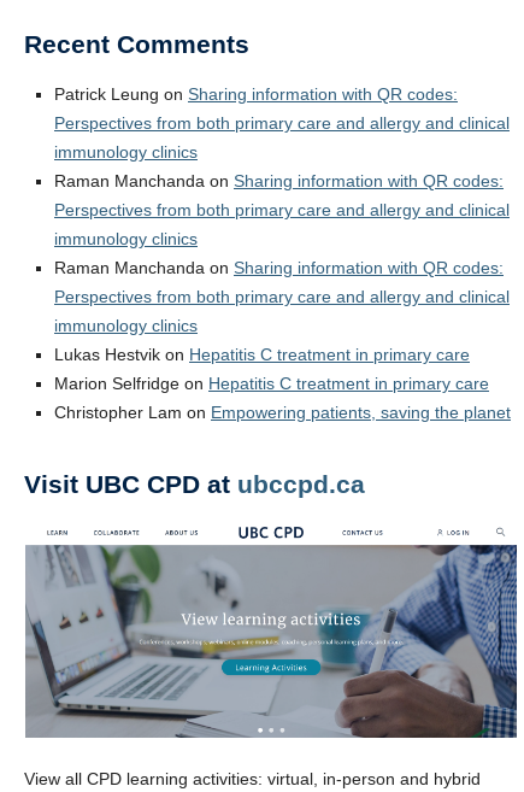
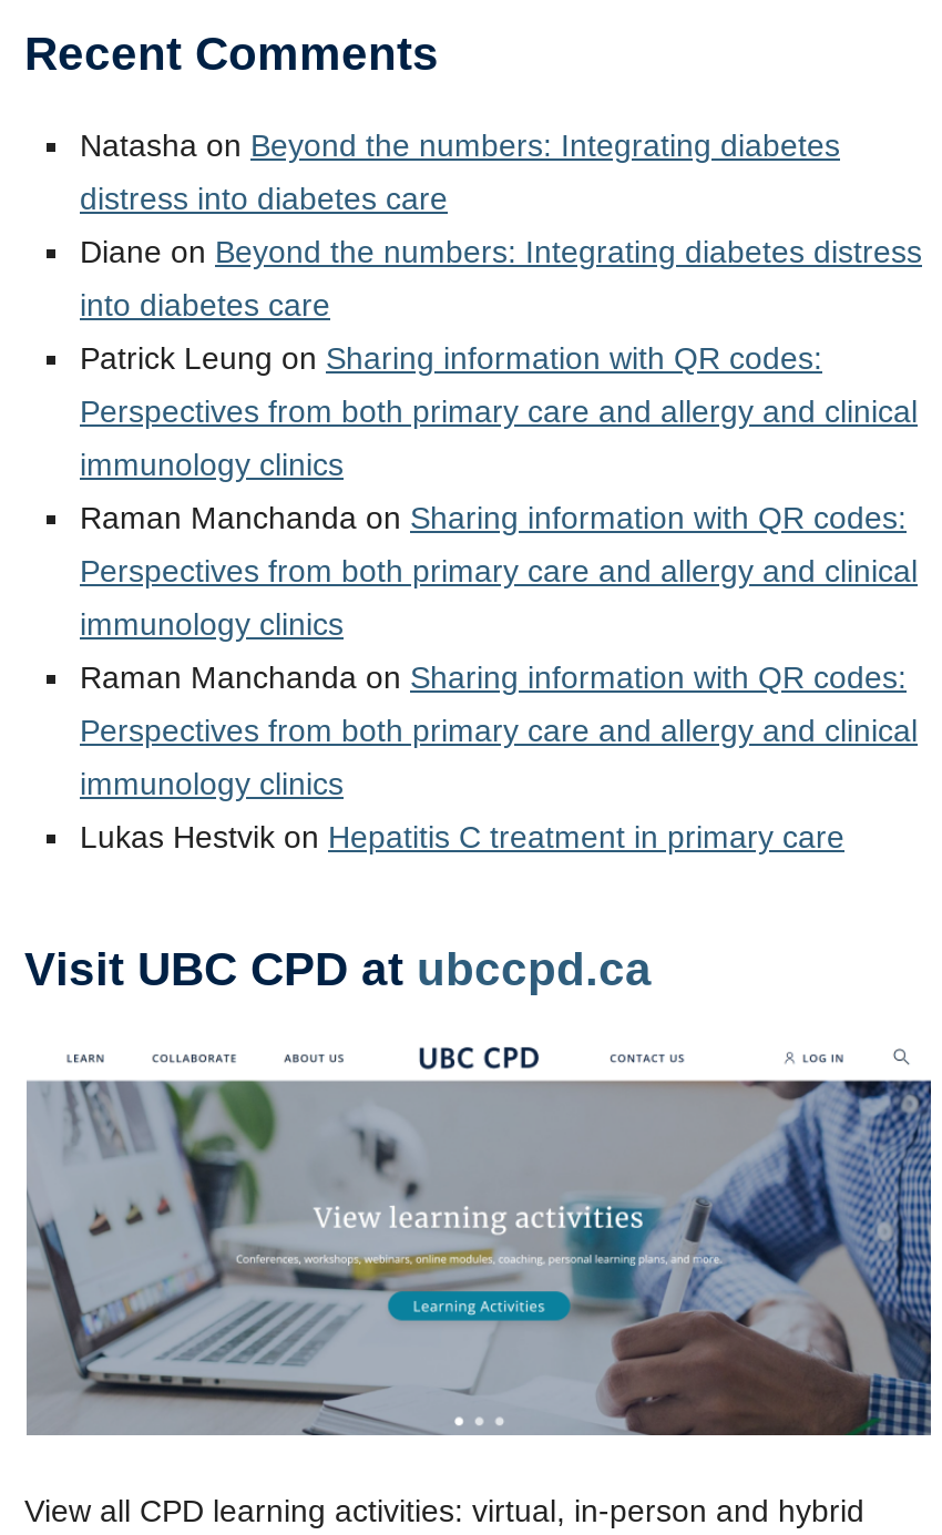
none -> [80,127,922,323] Natasha on Beyond the numbers: Integrating diabetes | distress into diabetes care | Diane on Beyond the numbers: Integrating diabetes distress | into diabetes care
moved [54,84,510,364] -> [80,340,918,855]: Patrick Leung on Sharing information with QR codes: | Perspectives from both primary care and allergy and clinical | immunology clinics | ... | immunology clinics | Lukas Hestvik on Hepatitis C treatment in primary care
[54,374,511,422] Marion Selfridge on Hepatitis C treatment in primary care | Christopher Lam on Empowering patients, saving the planet -> none

